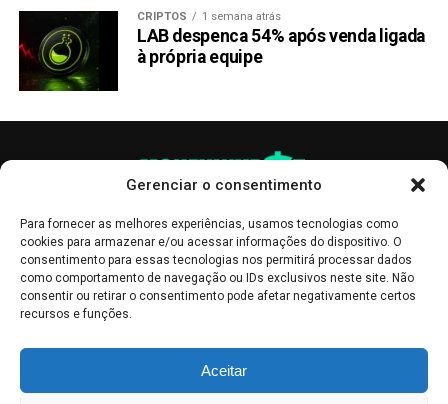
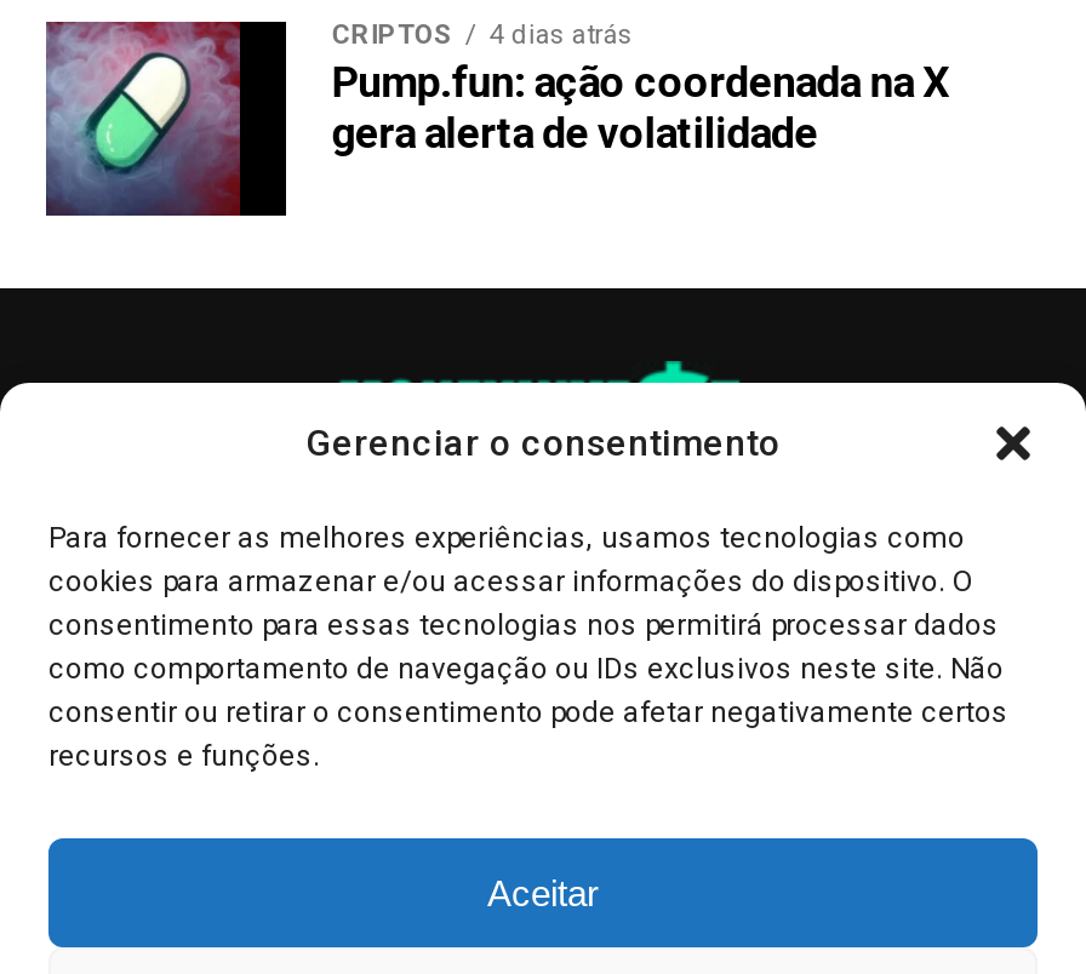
[18,10,425,91] [image] | 1 semana atrás | LAB despenca 54% após venda ligada | à própria equipe -> [44,19,949,216] [image] | 4 dias atrás | Pump.fun: ação coordenada na X | gera alerta de volatilidade

